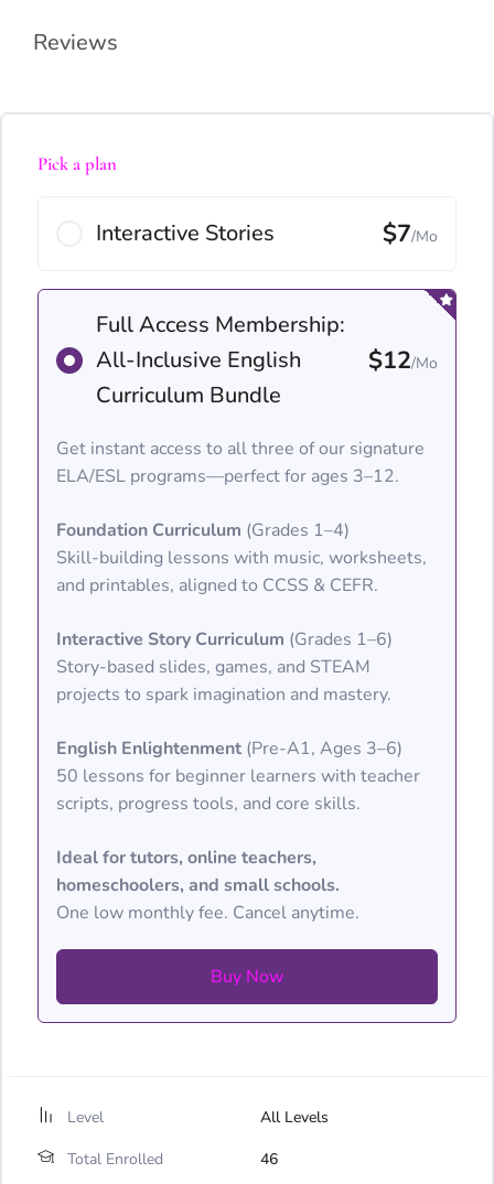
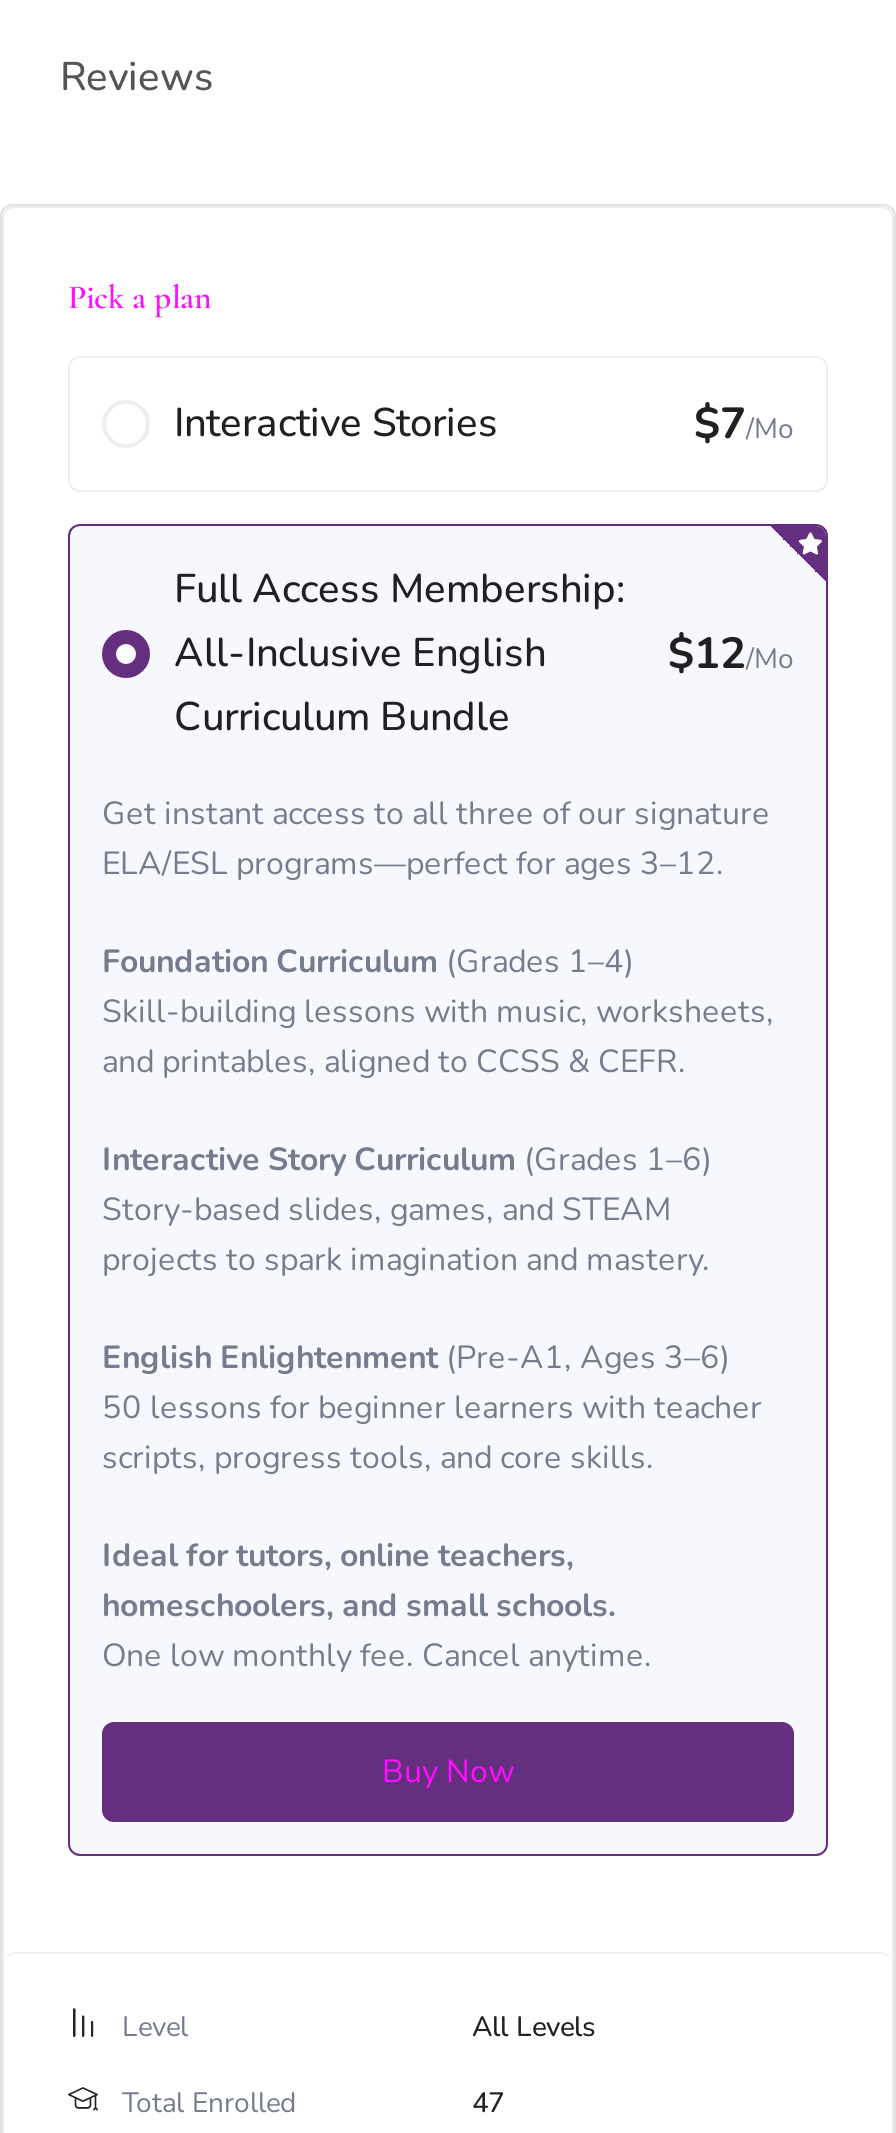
[260,1149,278,1170] 46 -> [472,2085,504,2123] 47

